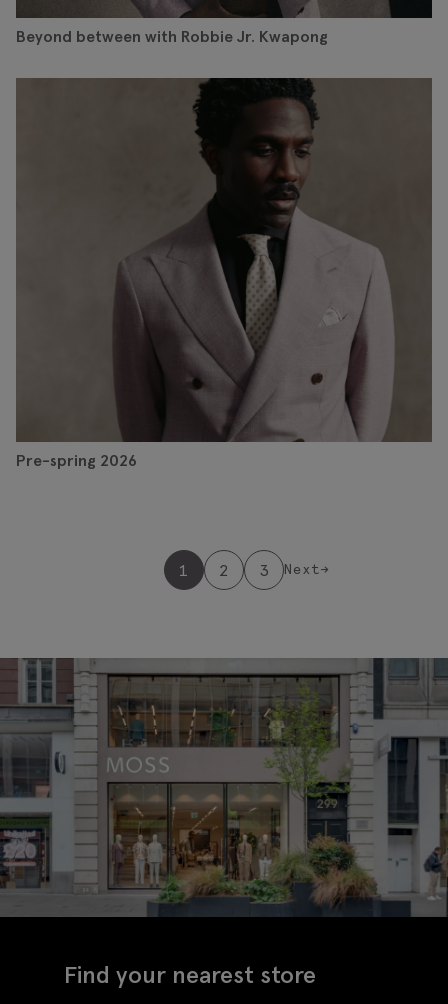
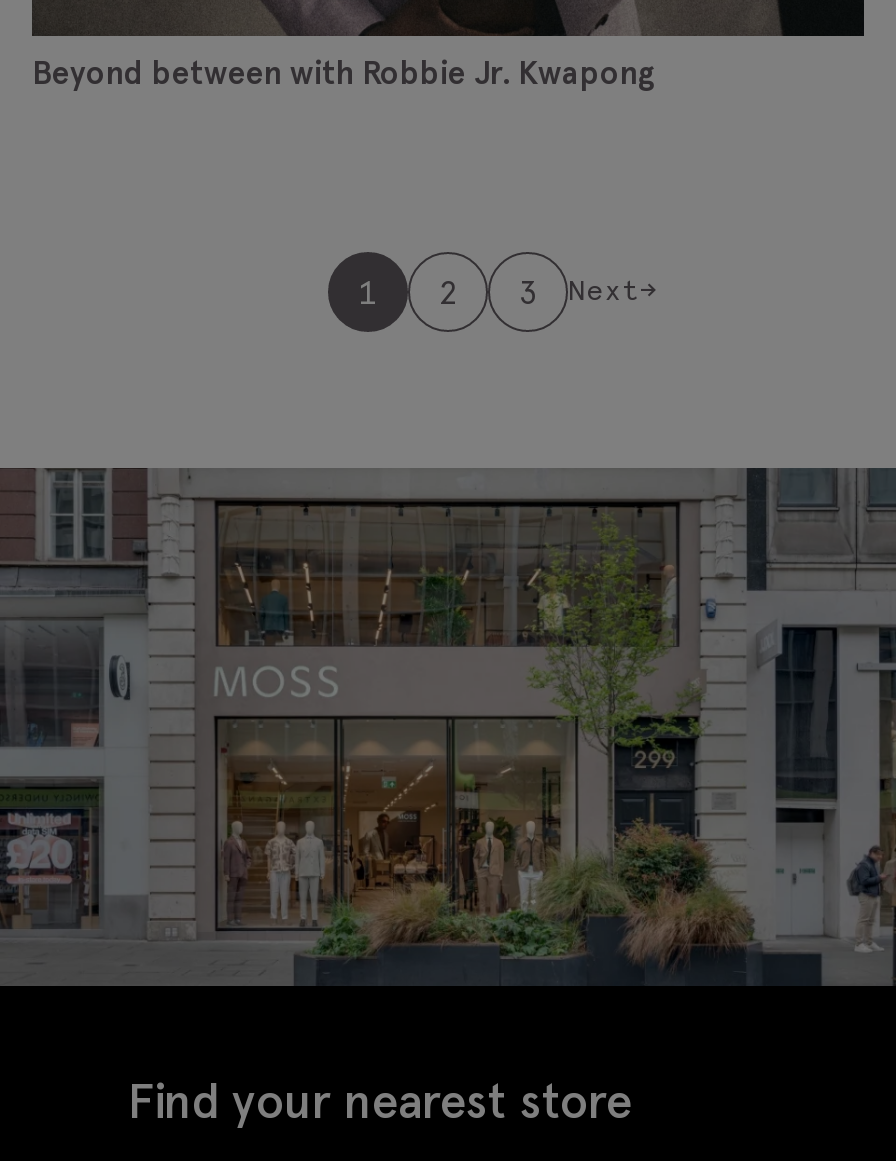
[16,77,432,470] [image] | Pre-spring 2026 -> none

